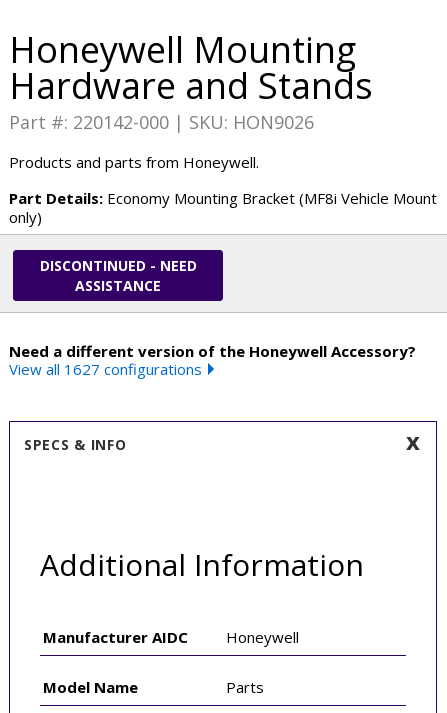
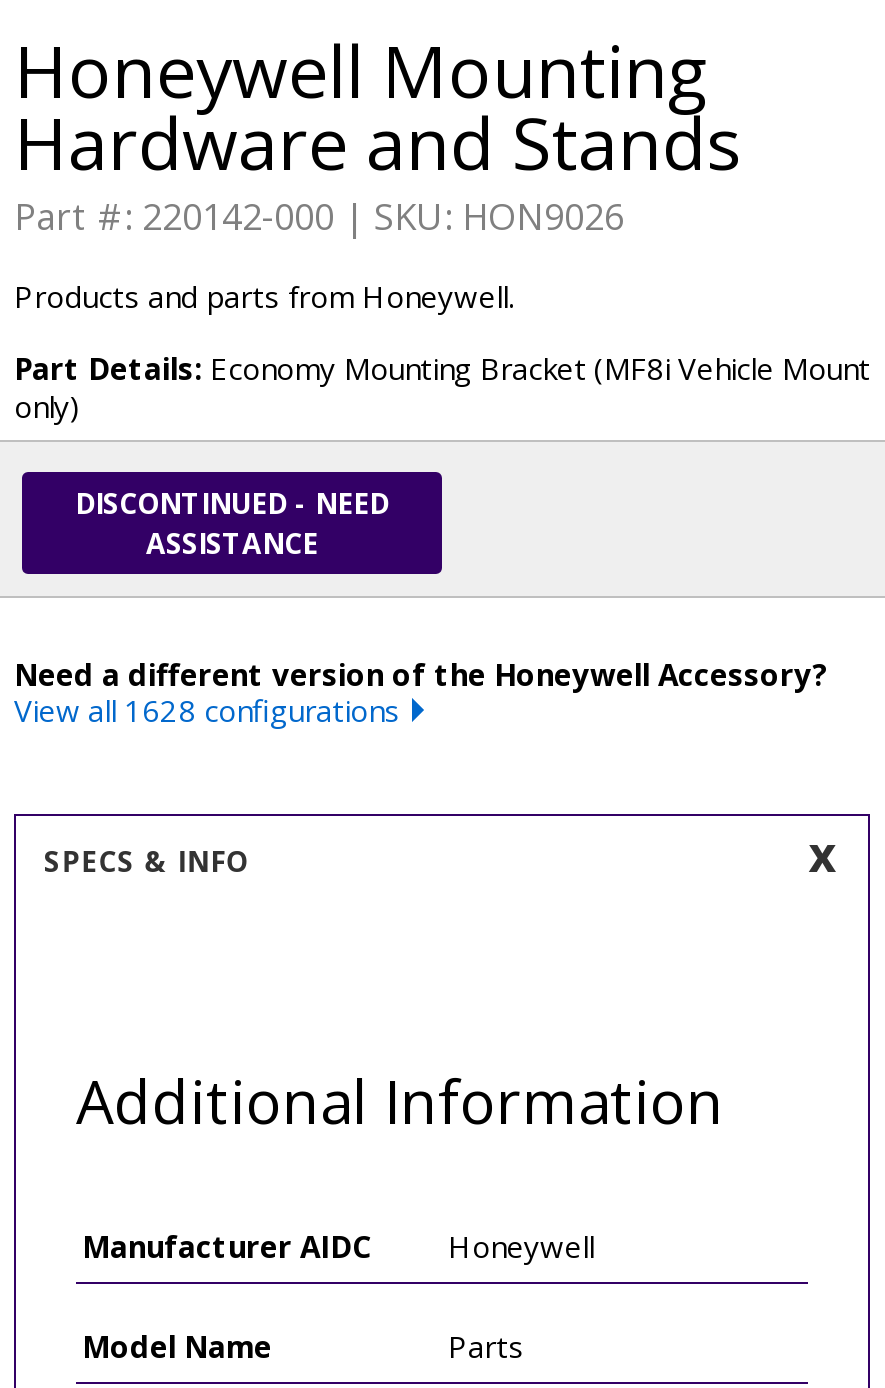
[9,359,202,379] View all 1627 configurations -> [14,689,400,729] View all 1628 configurations

